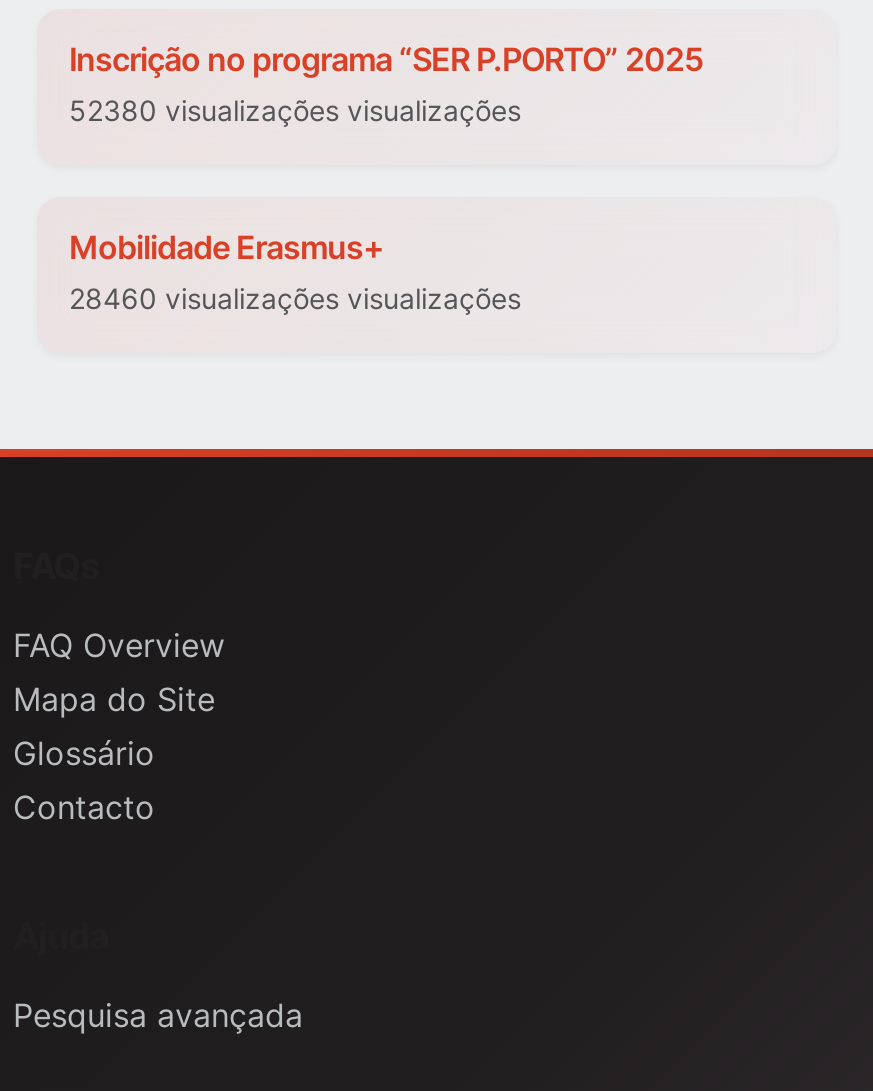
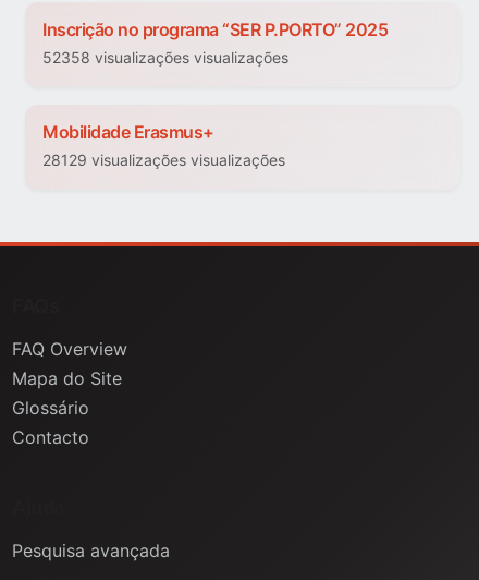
[69,94,521,128] 52380 visualizações visualizações -> [42,49,288,67] 52358 visualizações visualizações
[69,282,521,316] 28460 visualizações visualizações -> [42,151,285,170] 28129 visualizações visualizações

